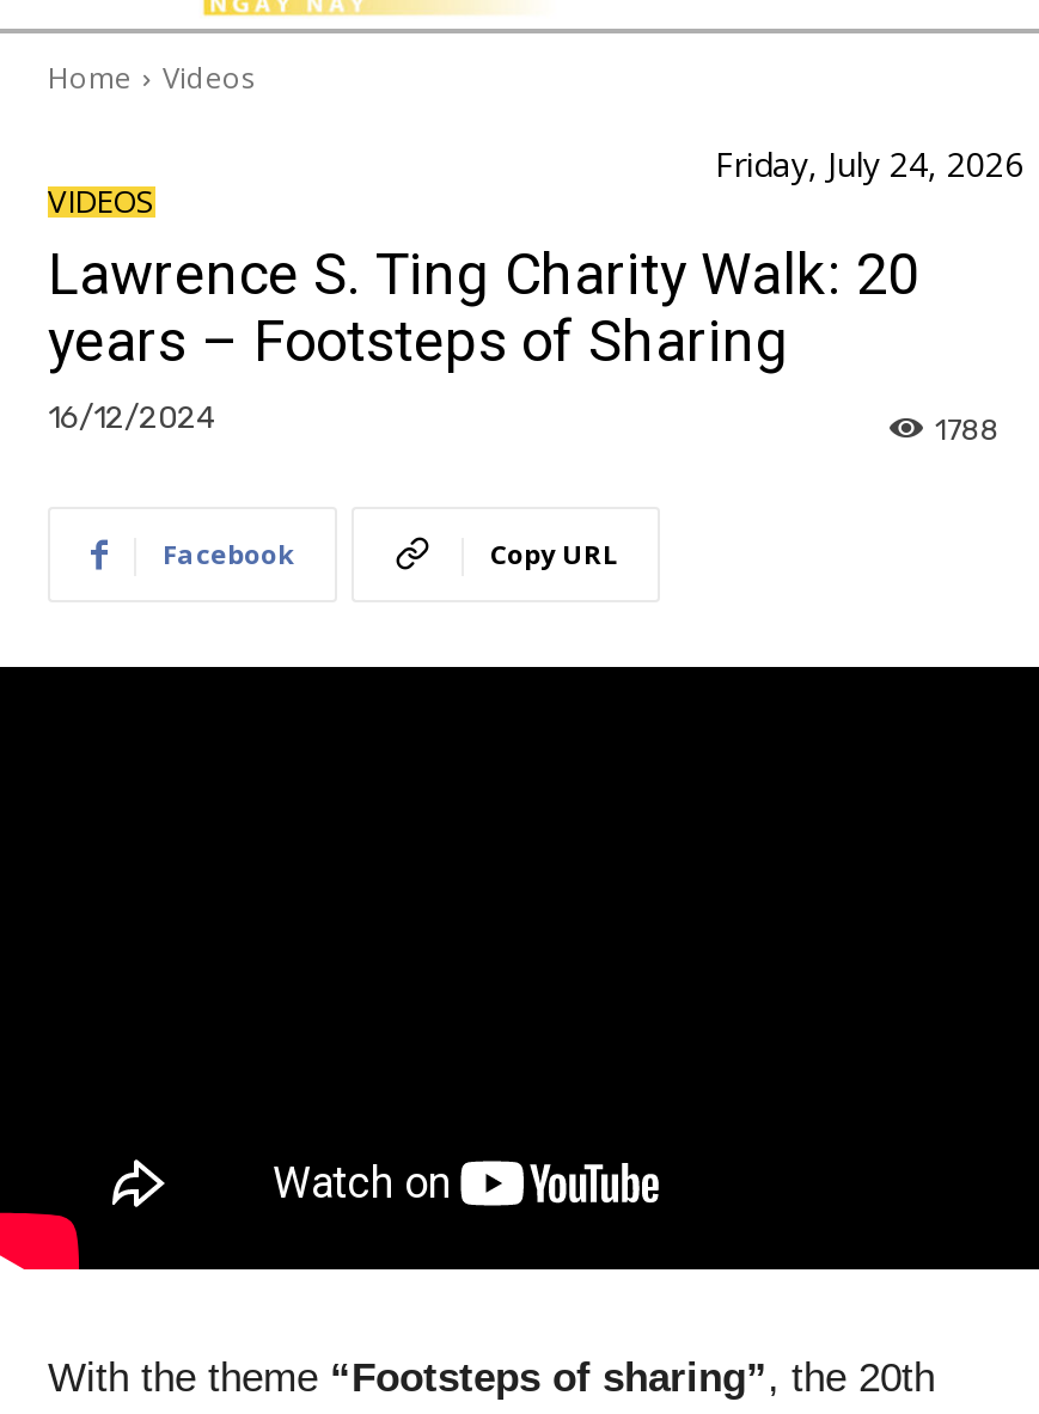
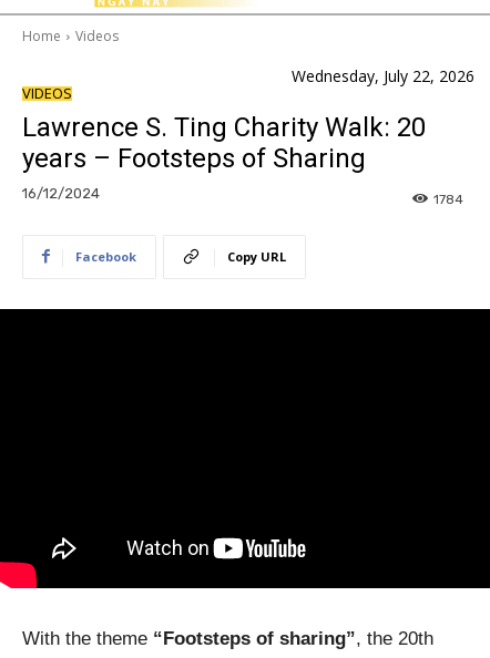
[715,142,1023,187] Friday, July 24, 2026 -> [292,66,474,87] Wednesday, July 22, 2026
[935,413,1000,446] 1788 -> [433,191,463,207] 1784

